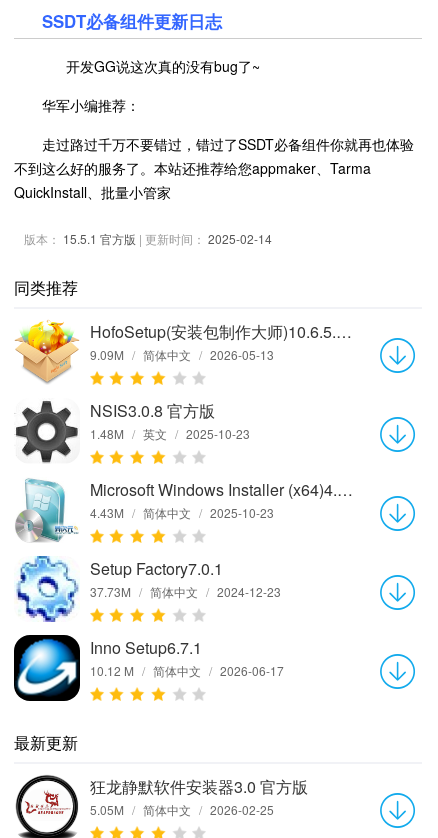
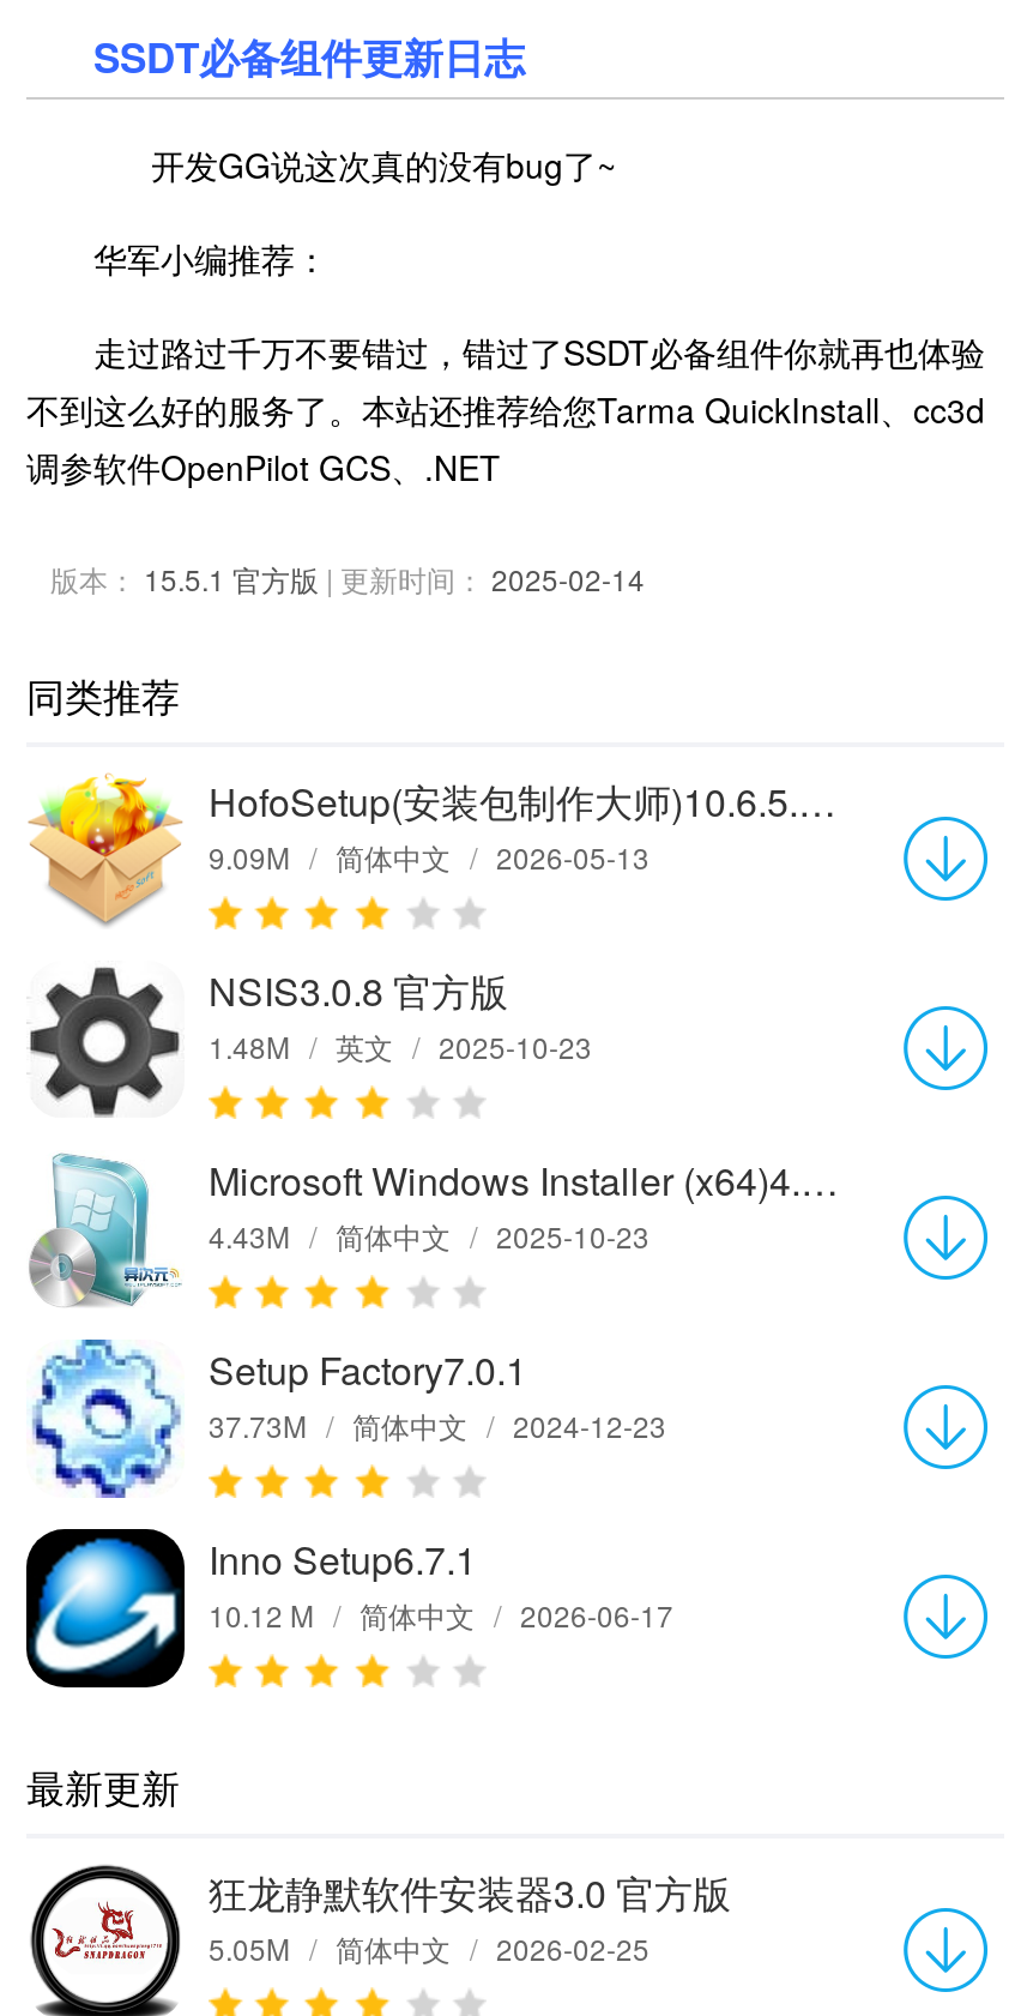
[14,158,371,202] 不到这么好的服务了。本站还推荐给您appmaker、Tarma | QuickInstall、批量小管家 -> [26,386,985,491] 不到这么好的服务了。本站还推荐给您Tarma QuickInstall、cc3d | 调参软件OpenPilot GCS、.NET

